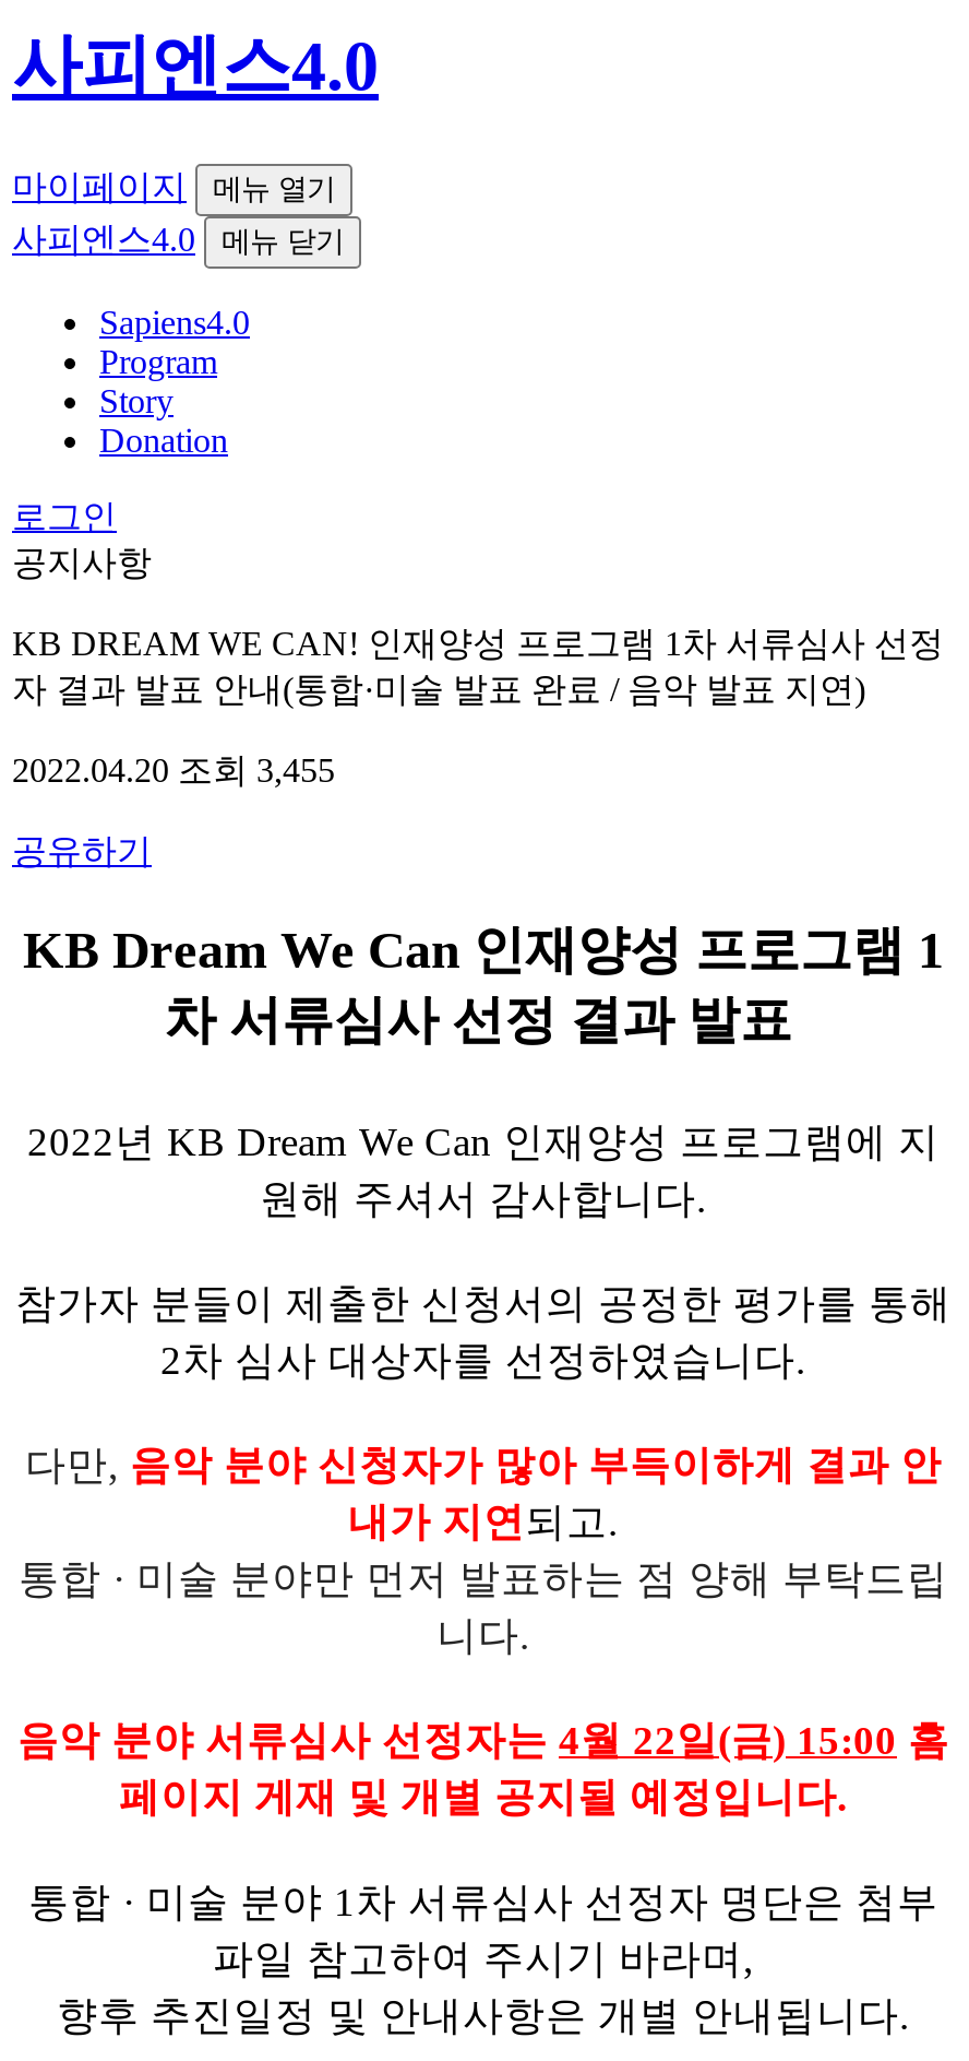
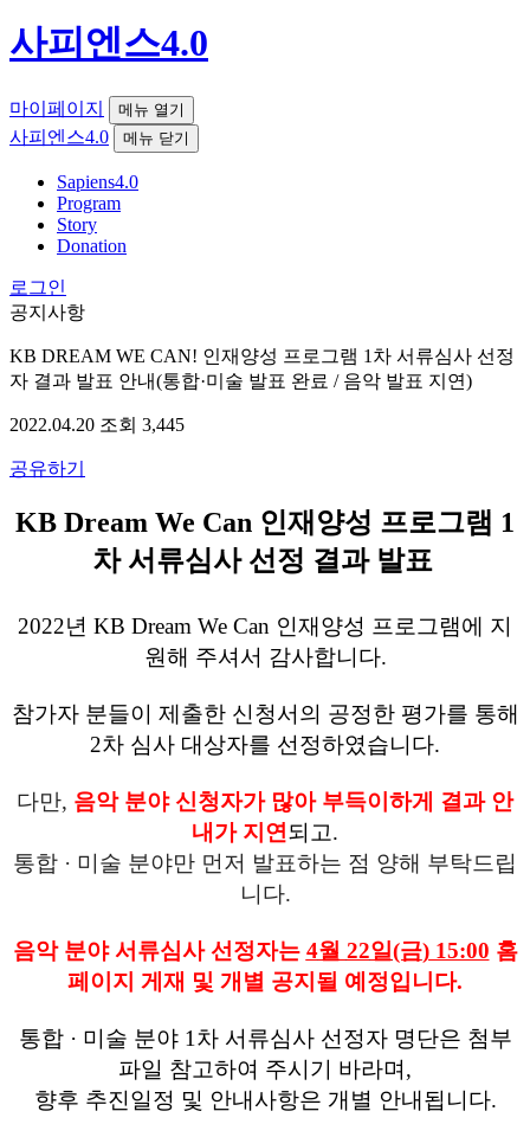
[12,751,335,788] 2022.04.20 조회 3,455 -> [9,414,185,435] 2022.04.20 조회 3,445

